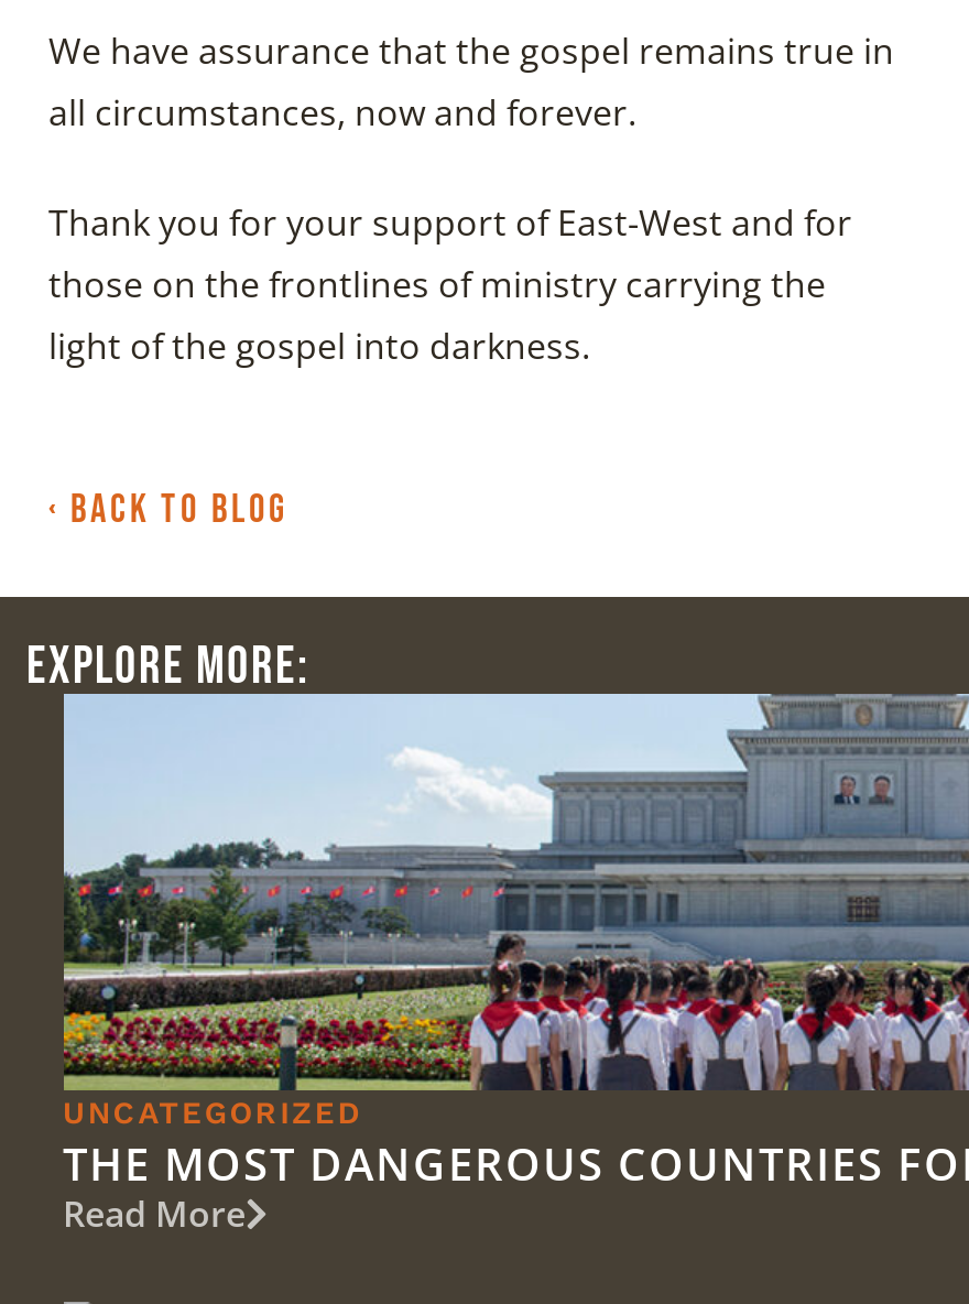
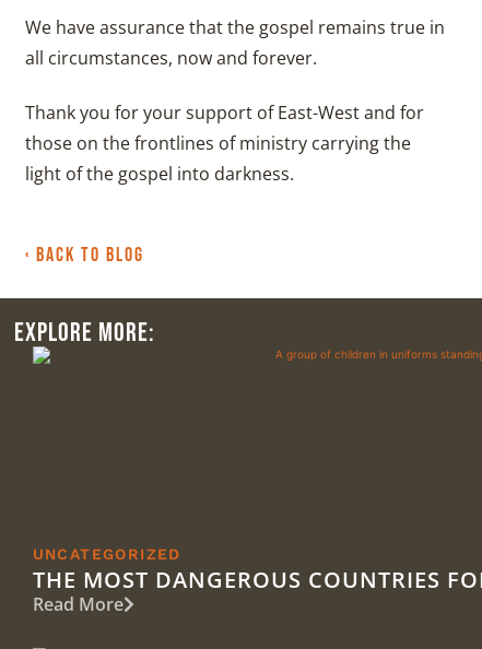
[62,692,962,1093] [image] -> none

